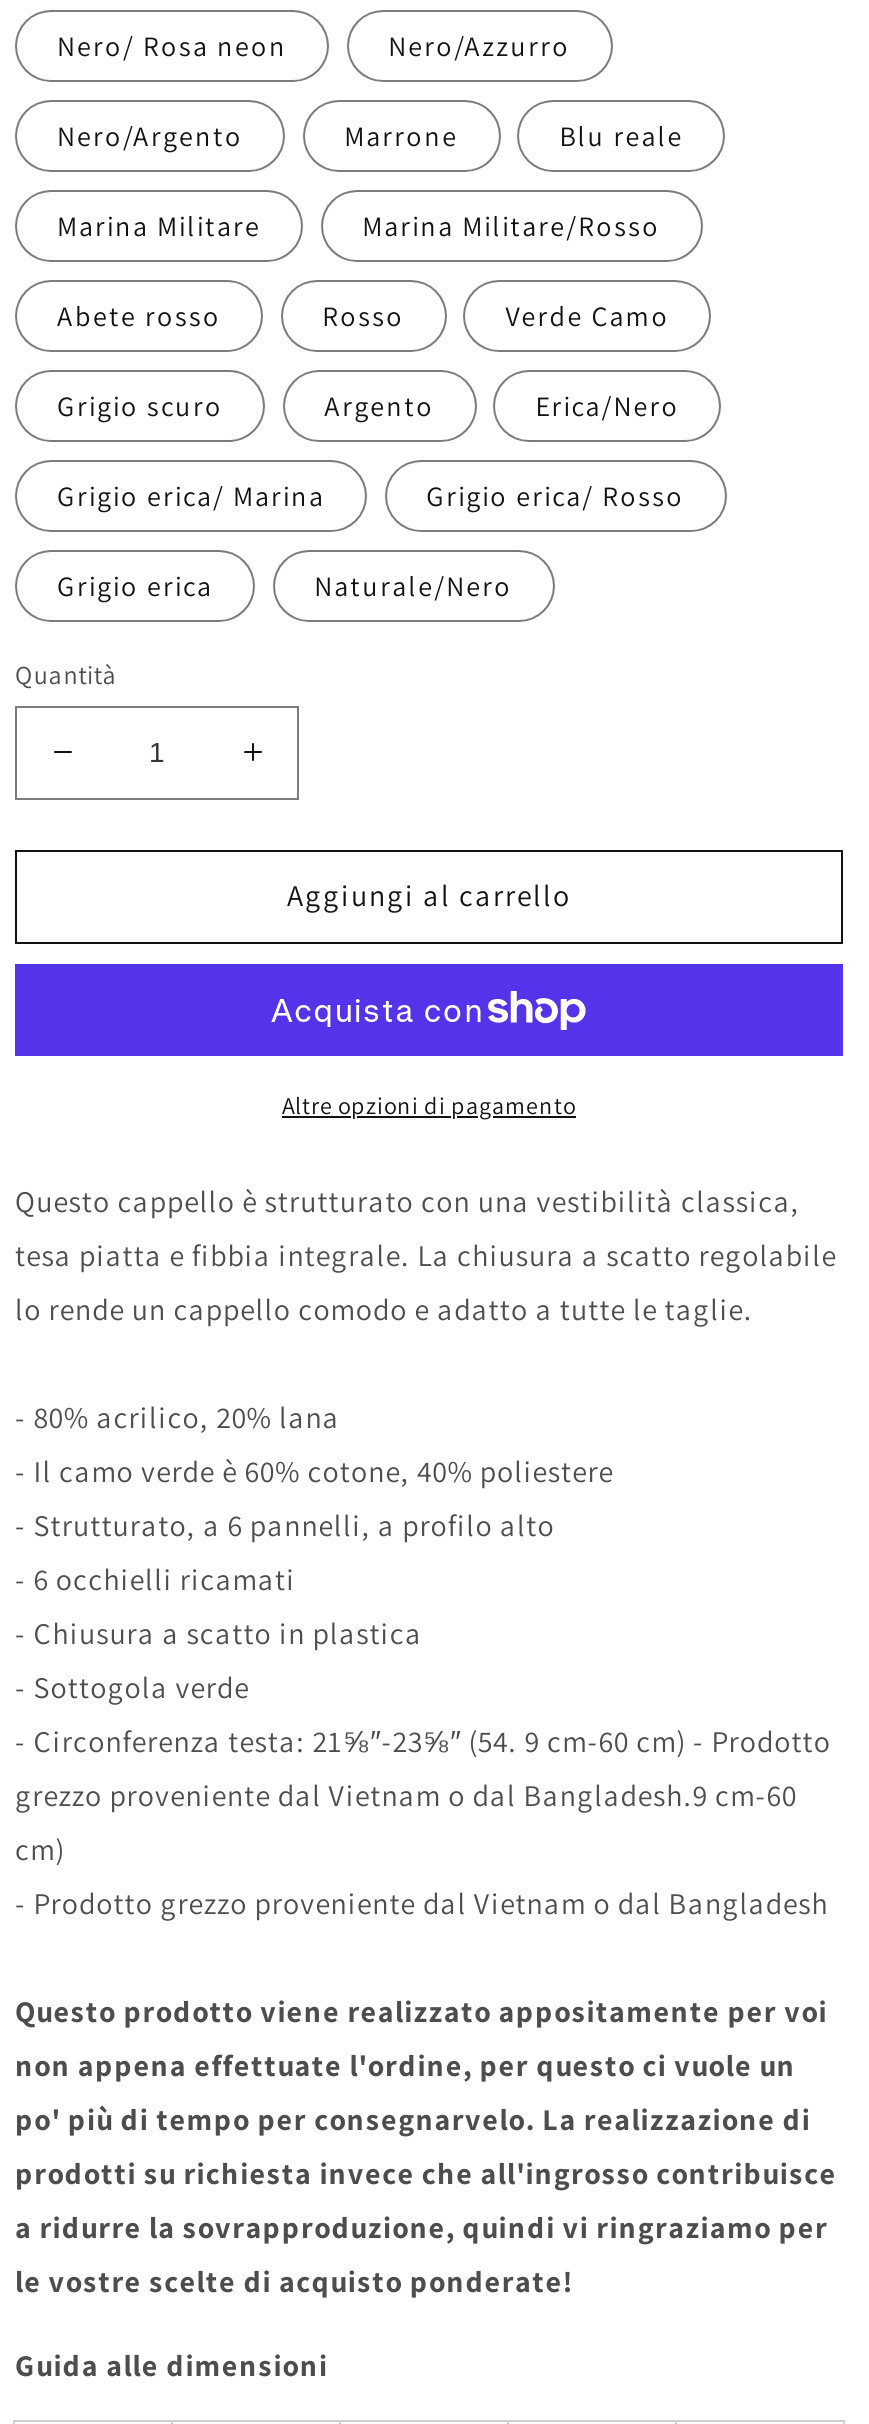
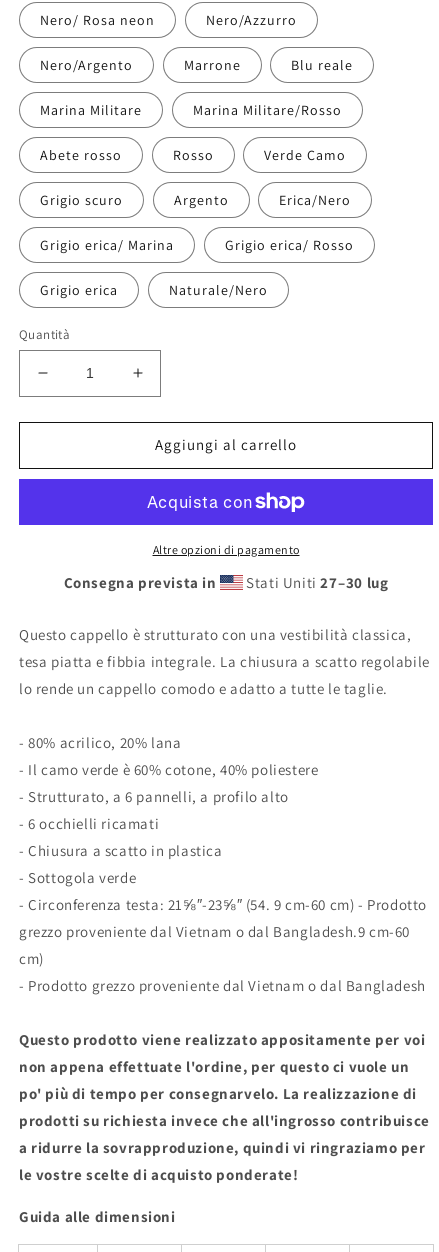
none -> [63,573,388,592] Consegna prevista in | Stati Uniti 27–30 lug

